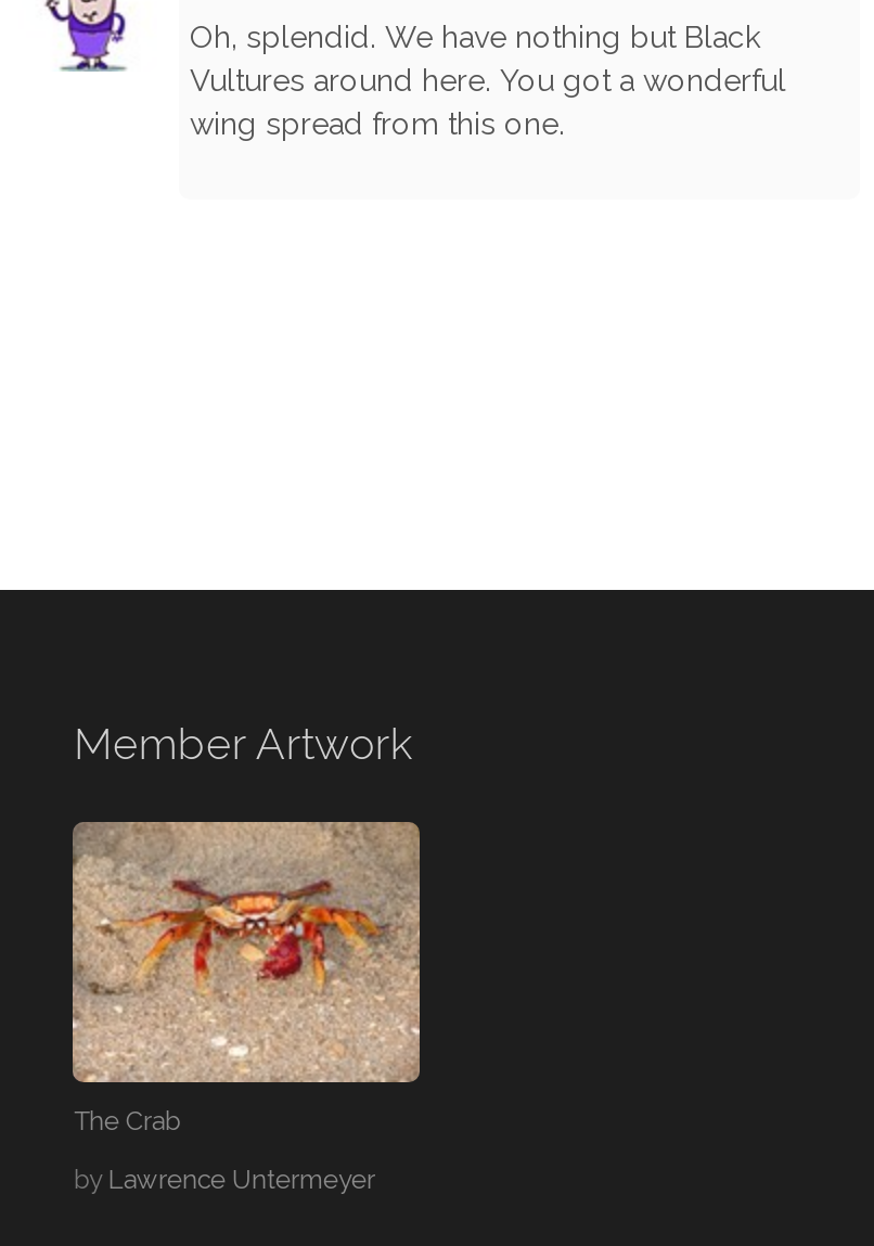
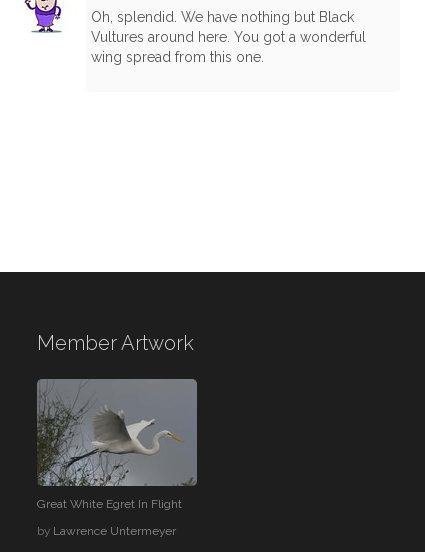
[70,822,420,1136] [image] | The Crab -> [37,379,197,511] [image] | Great White Egret In Flight

